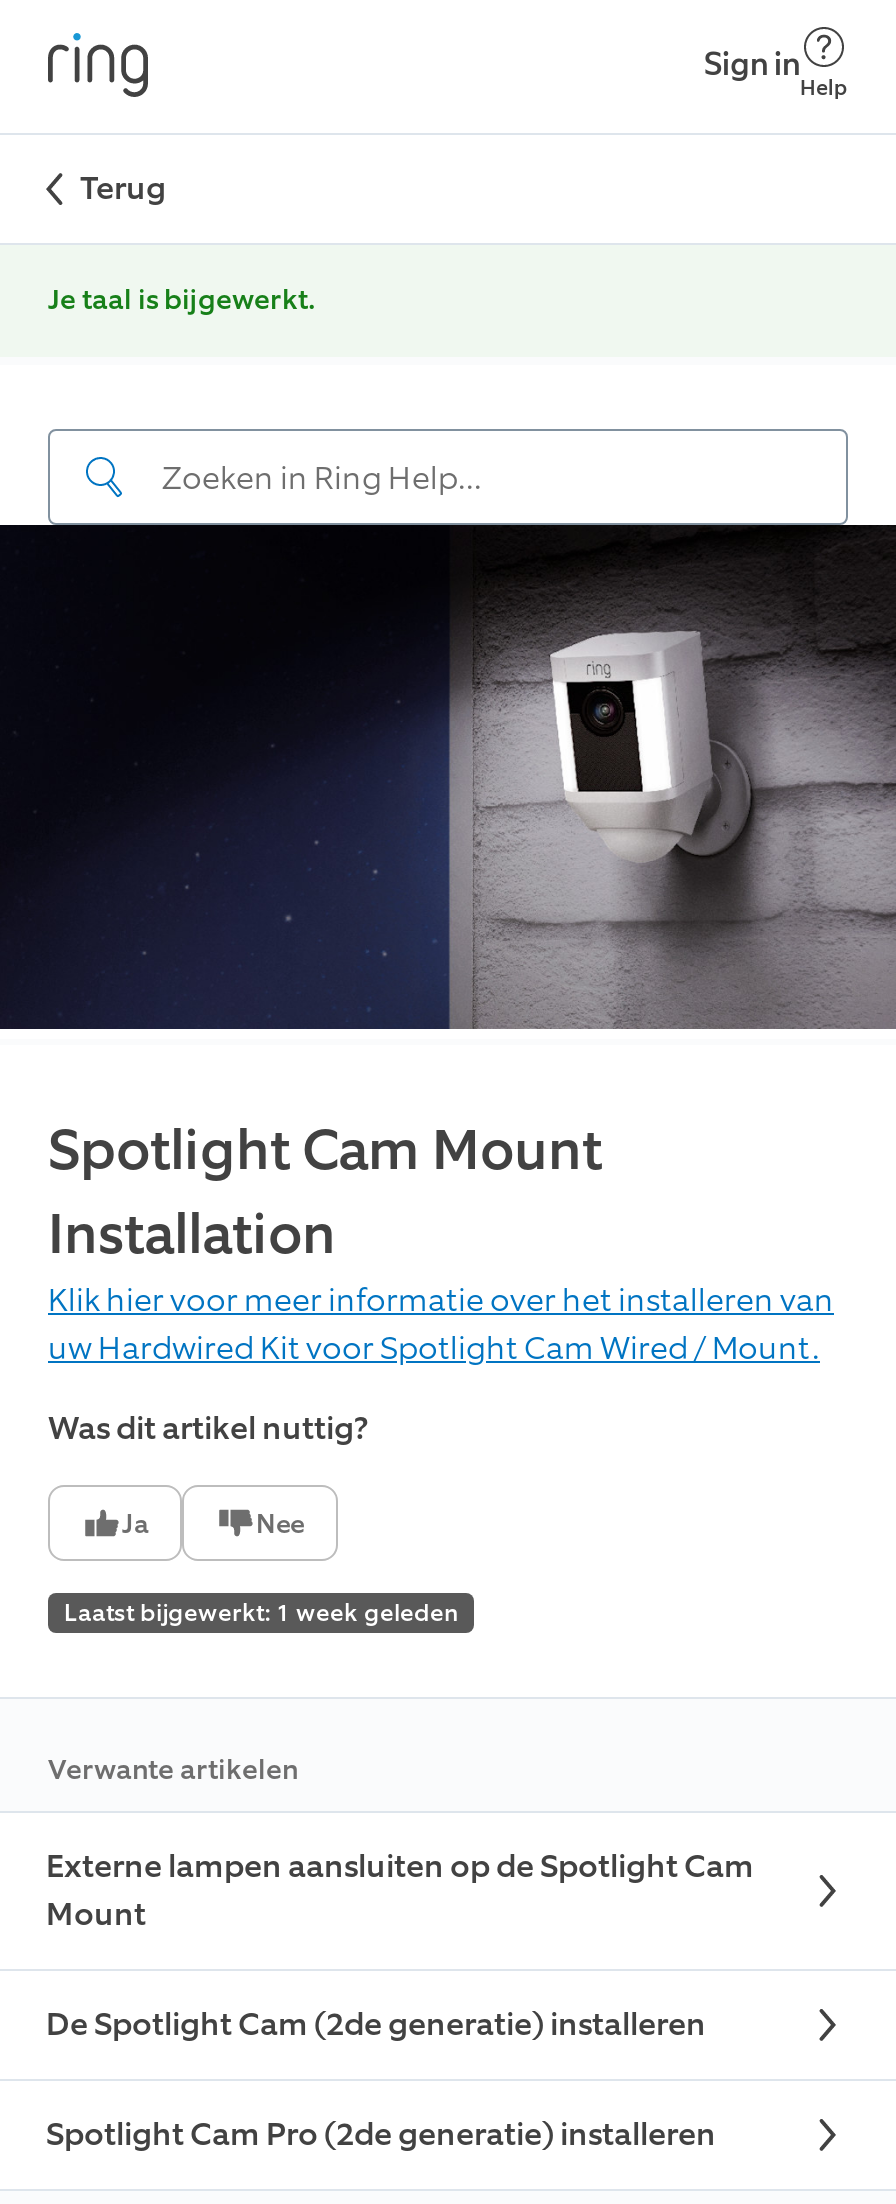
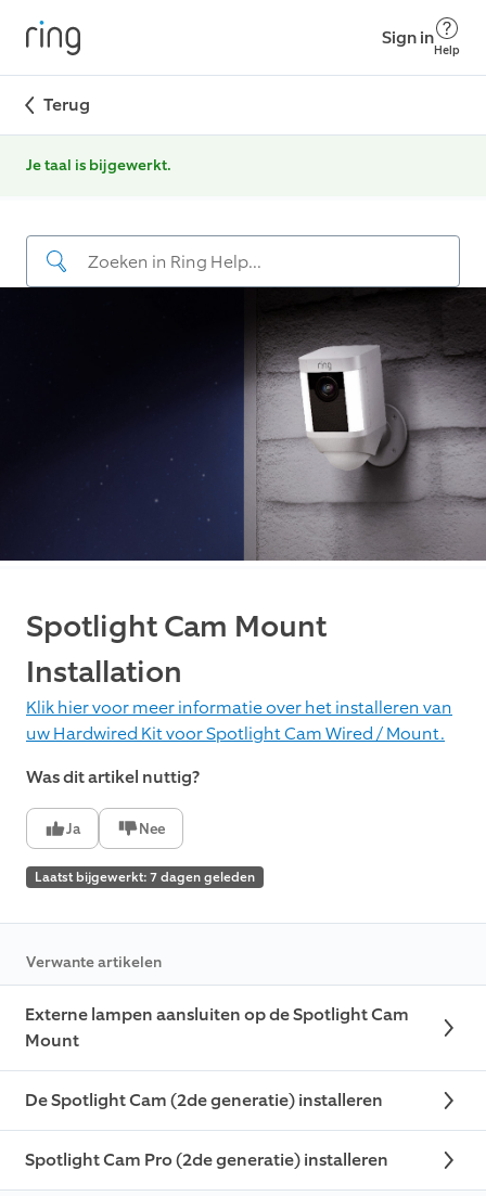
[64,1597,458,1629] Laatst bijgewerkt: 1 week geleden -> [35,869,255,886] Laatst bijgewerkt: 7 dagen geleden

